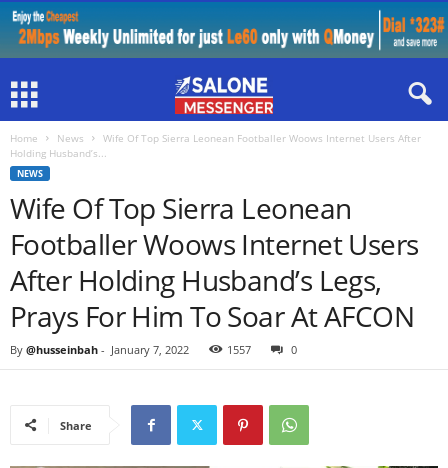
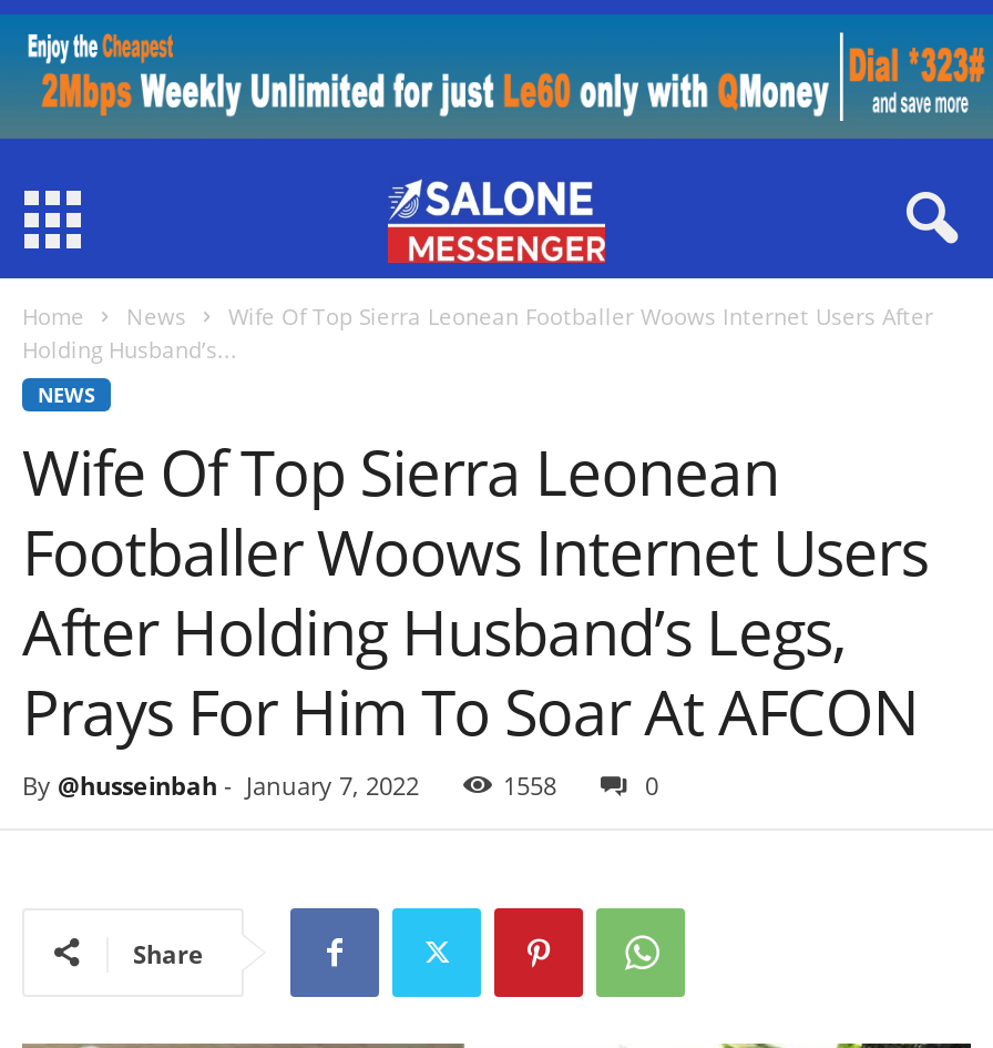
[227,342,251,357] 1557 -> [503,769,556,802] 1558

